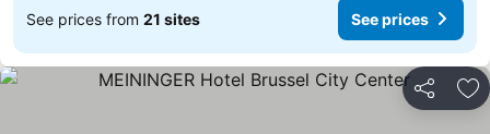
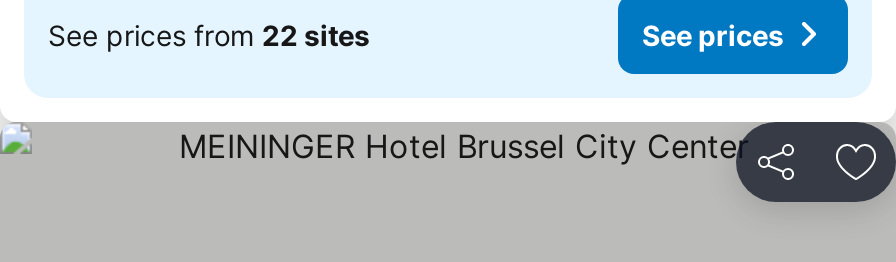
[26,9,200,28] See prices from 21 sites -> [48,17,370,51] See prices from 22 sites

